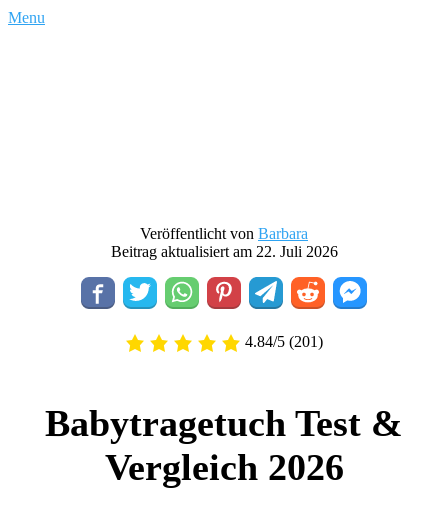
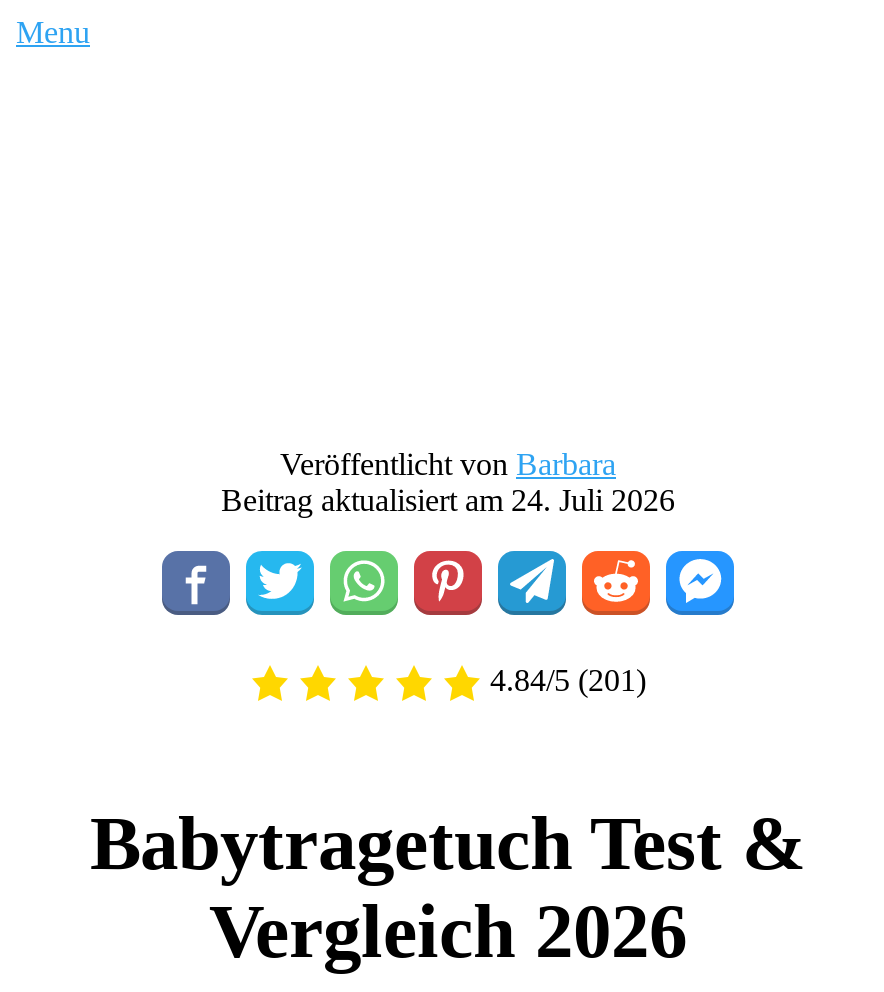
[110,243,337,260] Beitrag aktualisiert am 22. Juli 2026 -> [221,483,675,517] Beitrag aktualisiert am 24. Juli 2026

